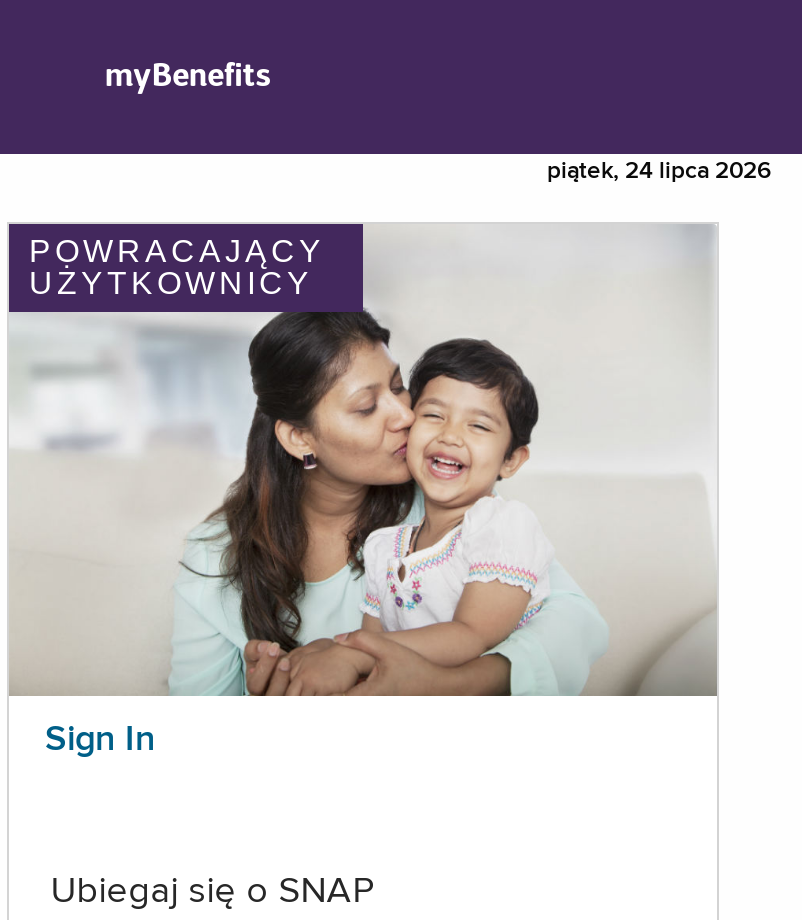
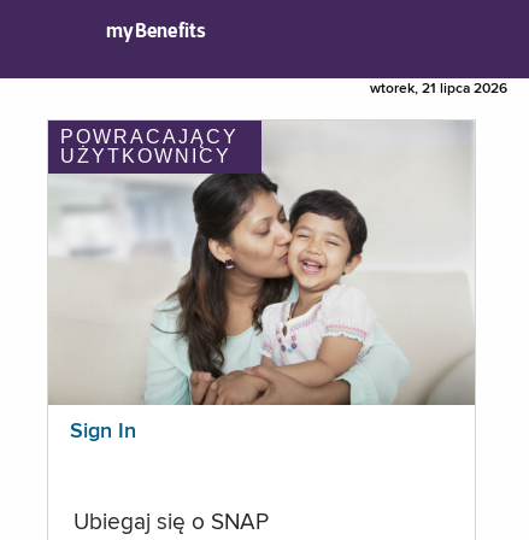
[547,160,771,184] piątek, 24 lipca 2026 -> [370,82,507,97] wtorek, 21 lipca 2026

